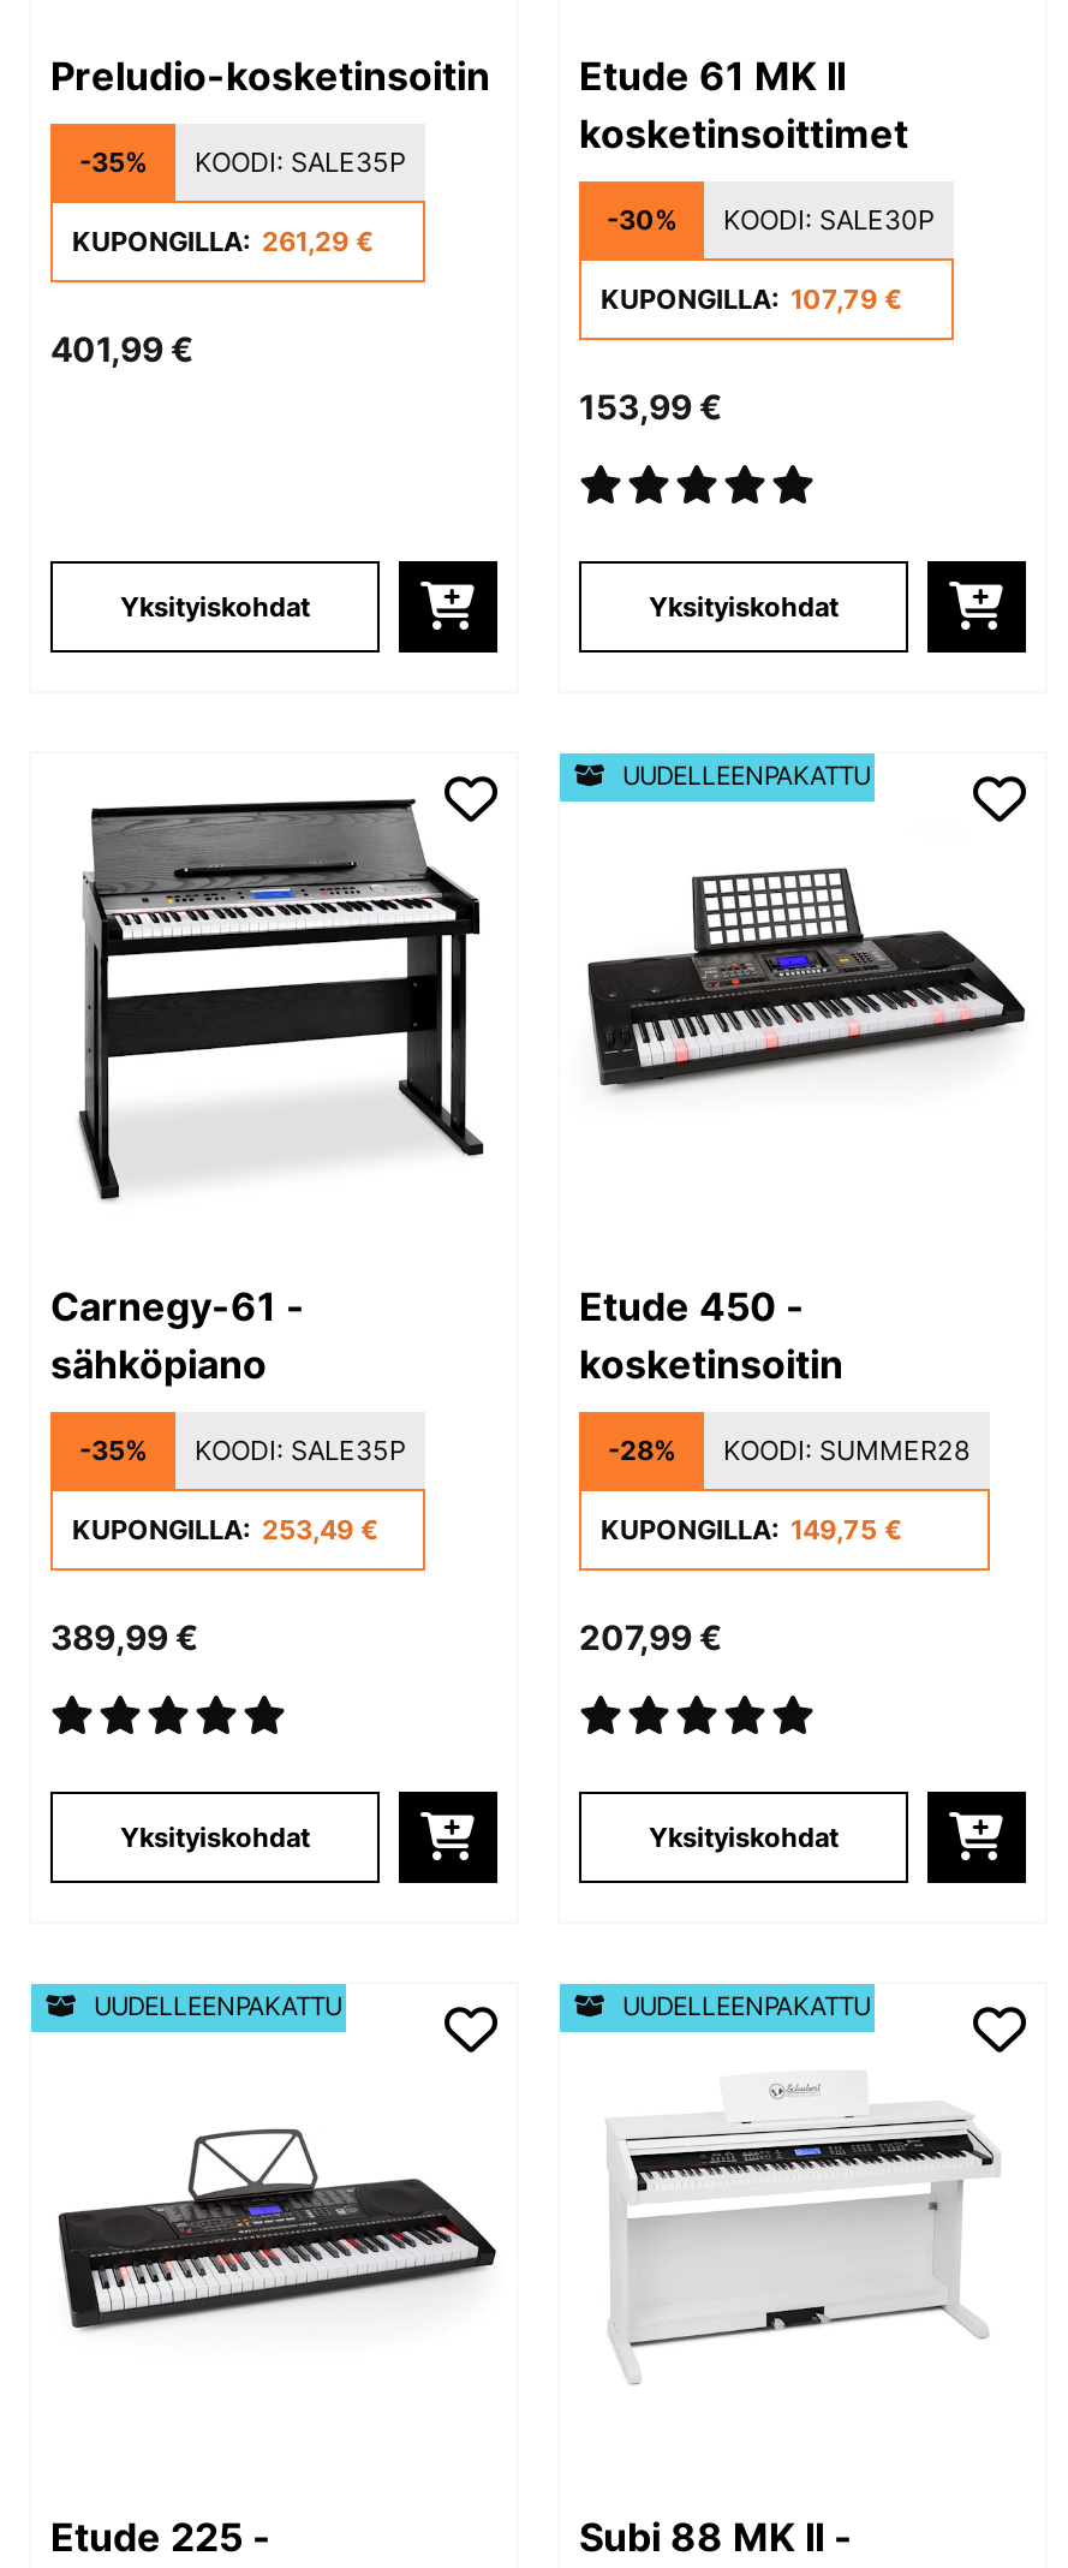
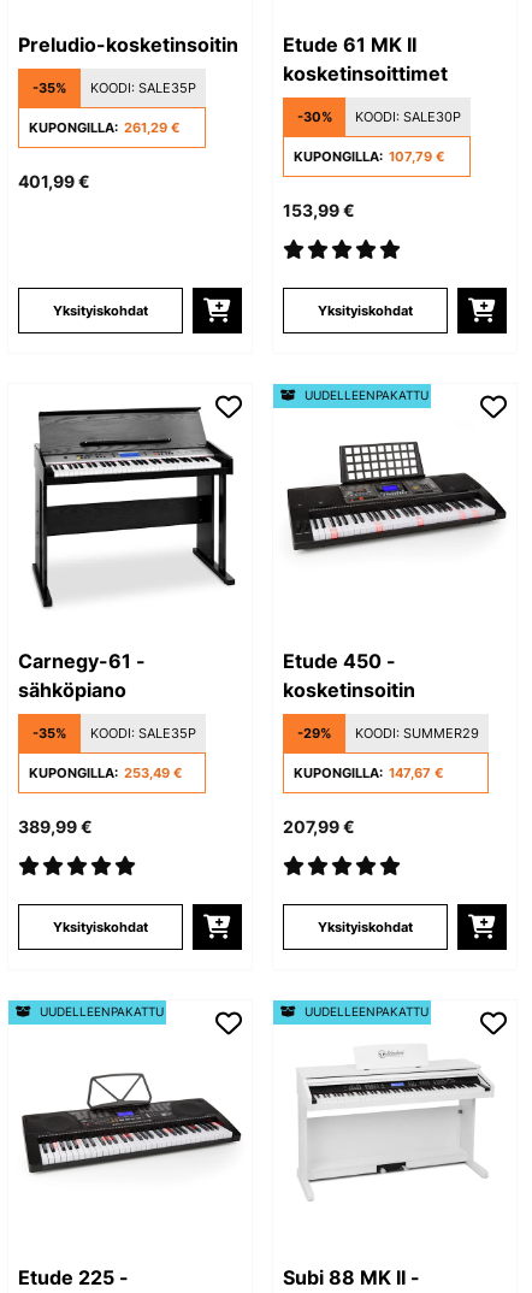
[608,1434,675,1467] -28% -> [297,725,331,742] -29%
[723,1434,971,1467] KOODI: SUMMER28 -> [355,725,479,742] KOODI: SUMMER29
[601,1513,903,1547] KUPONGILLA: 149,75 € -> [294,764,444,781] KUPONGILLA: 147,67 €

